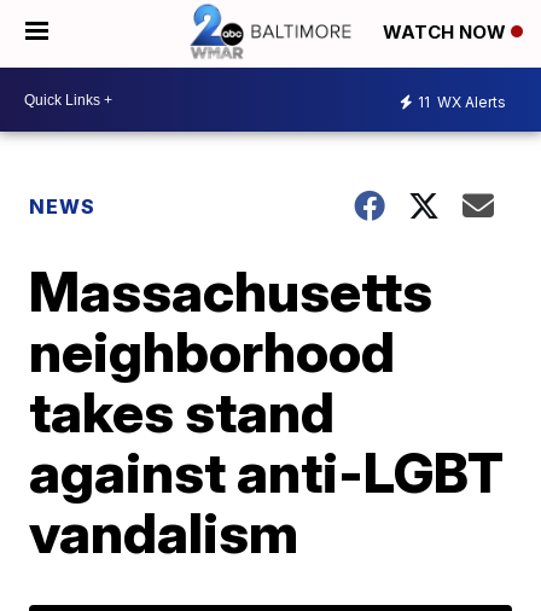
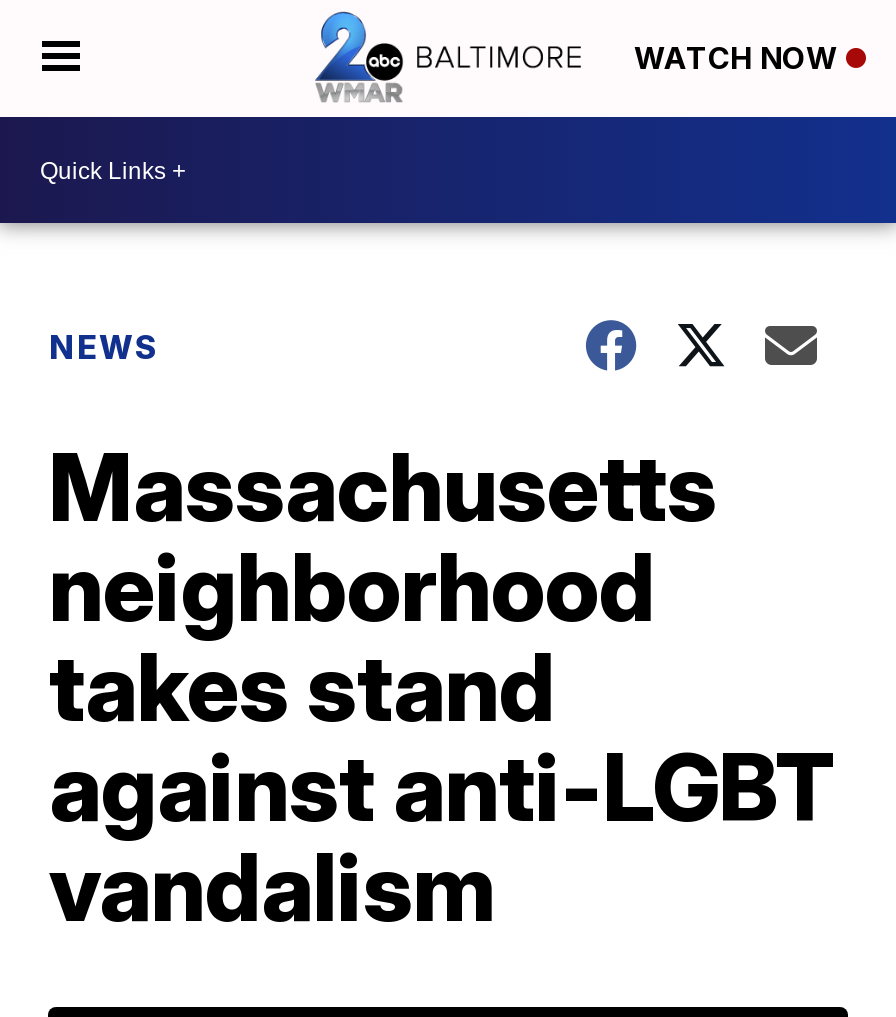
[418,92,506,110] 11 WX Alerts -> none

